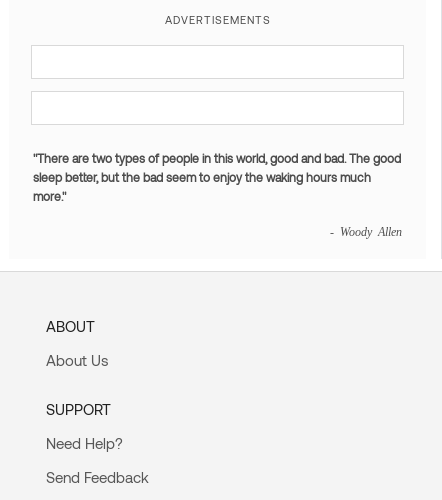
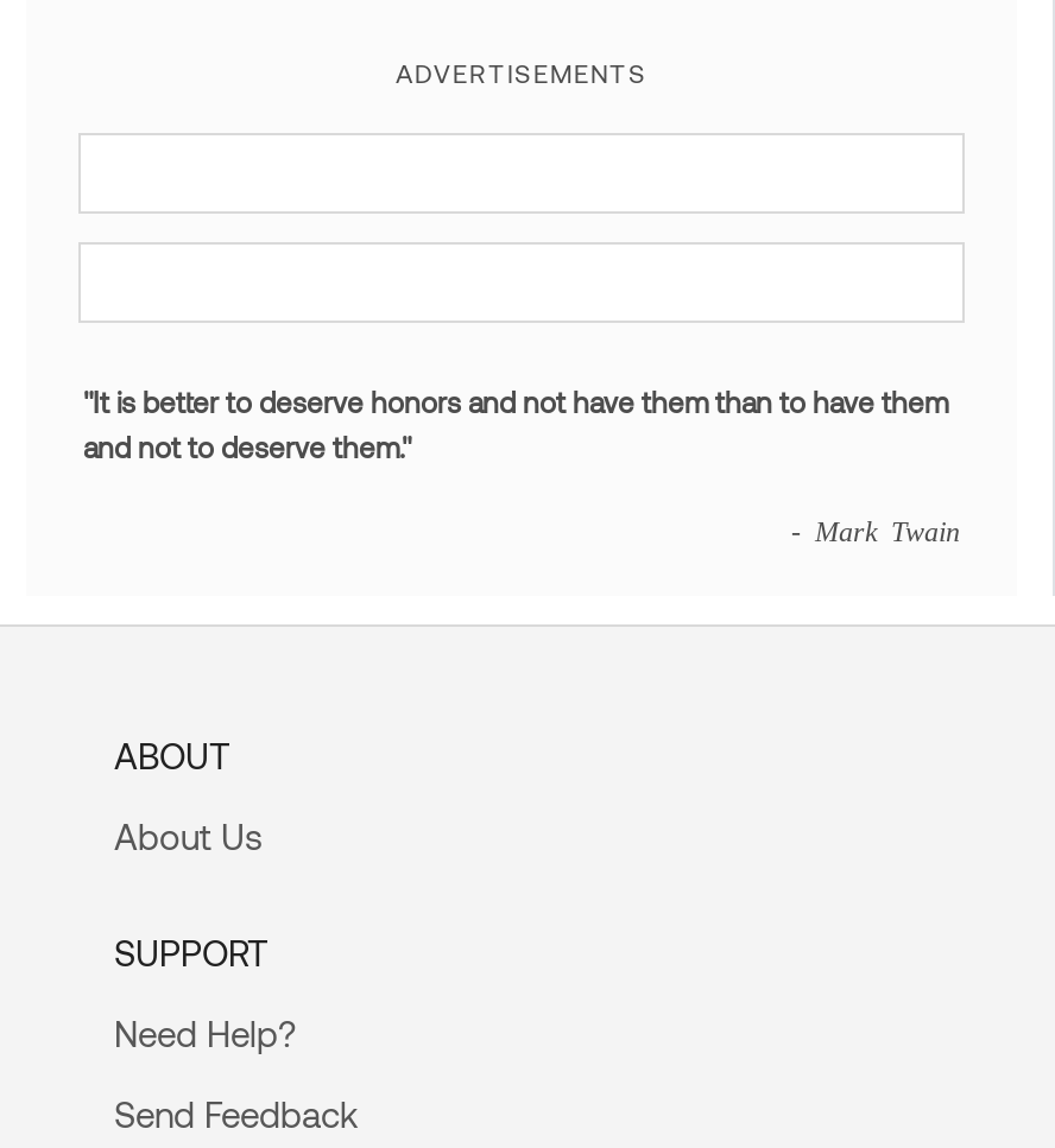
[33,151,401,203] "There are two types of people in this world, good and bad. The good | sleep better, but the bad seem to enjoy the waking hours much | more." -> [83,386,948,464] "It is better to deserve honors and not have them than to have them | and not to deserve them."
[330,225,402,237] - Woody Allen -> [791,516,960,545] - Mark Twain

